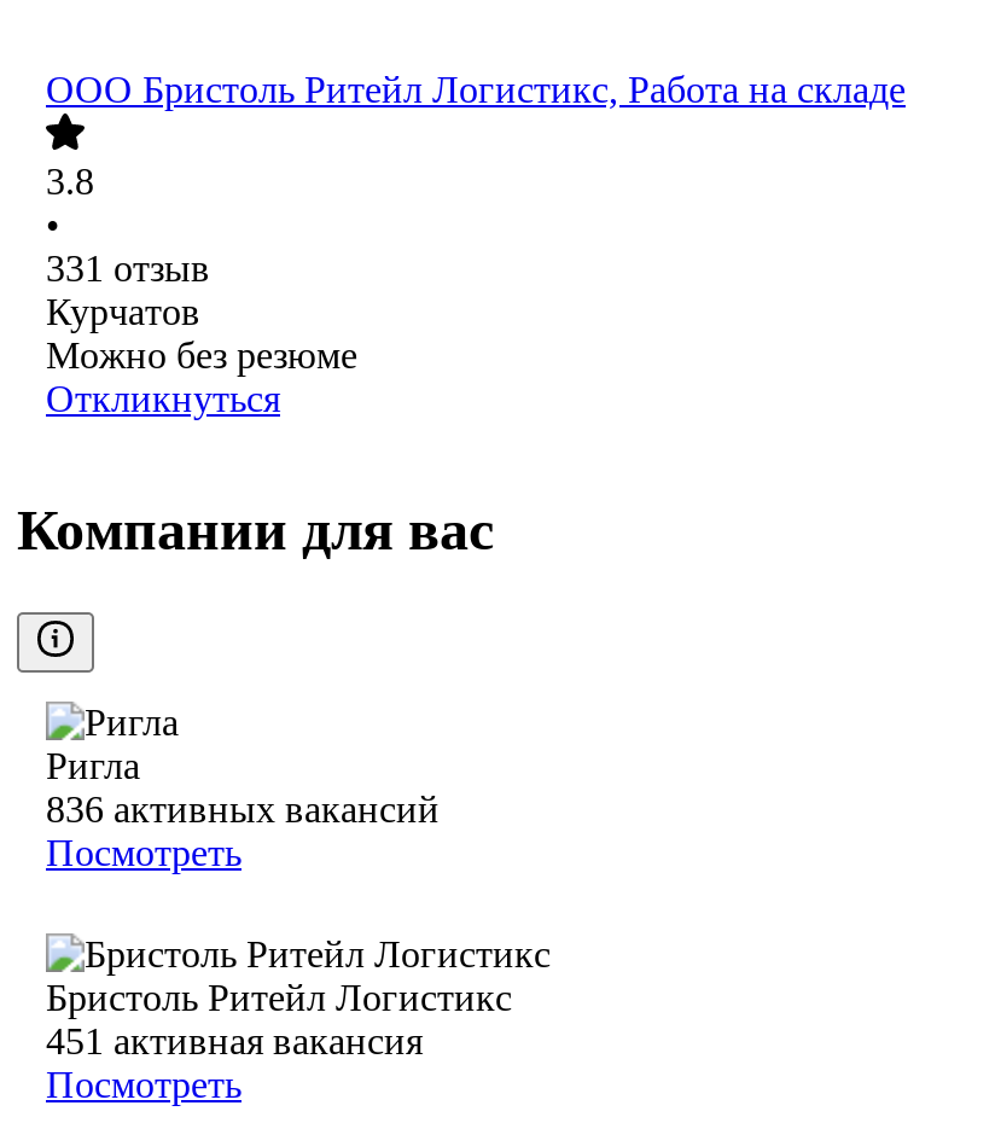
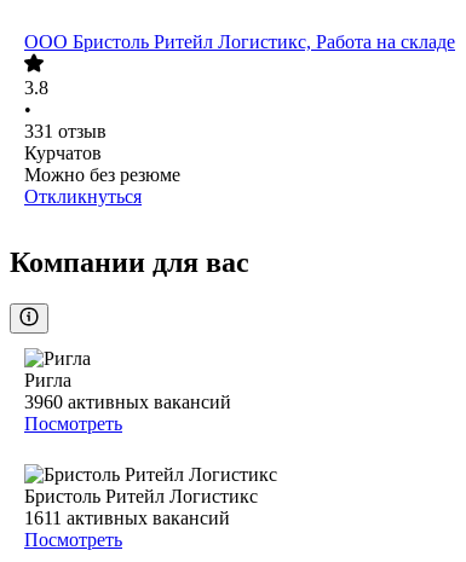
[46,789,440,830] 836 активных вакансий -> [24,392,231,412] 3960 активных вакансий
[46,1021,423,1062] 451 активная вакансия -> [24,508,230,529] 1611 активных вакансий

